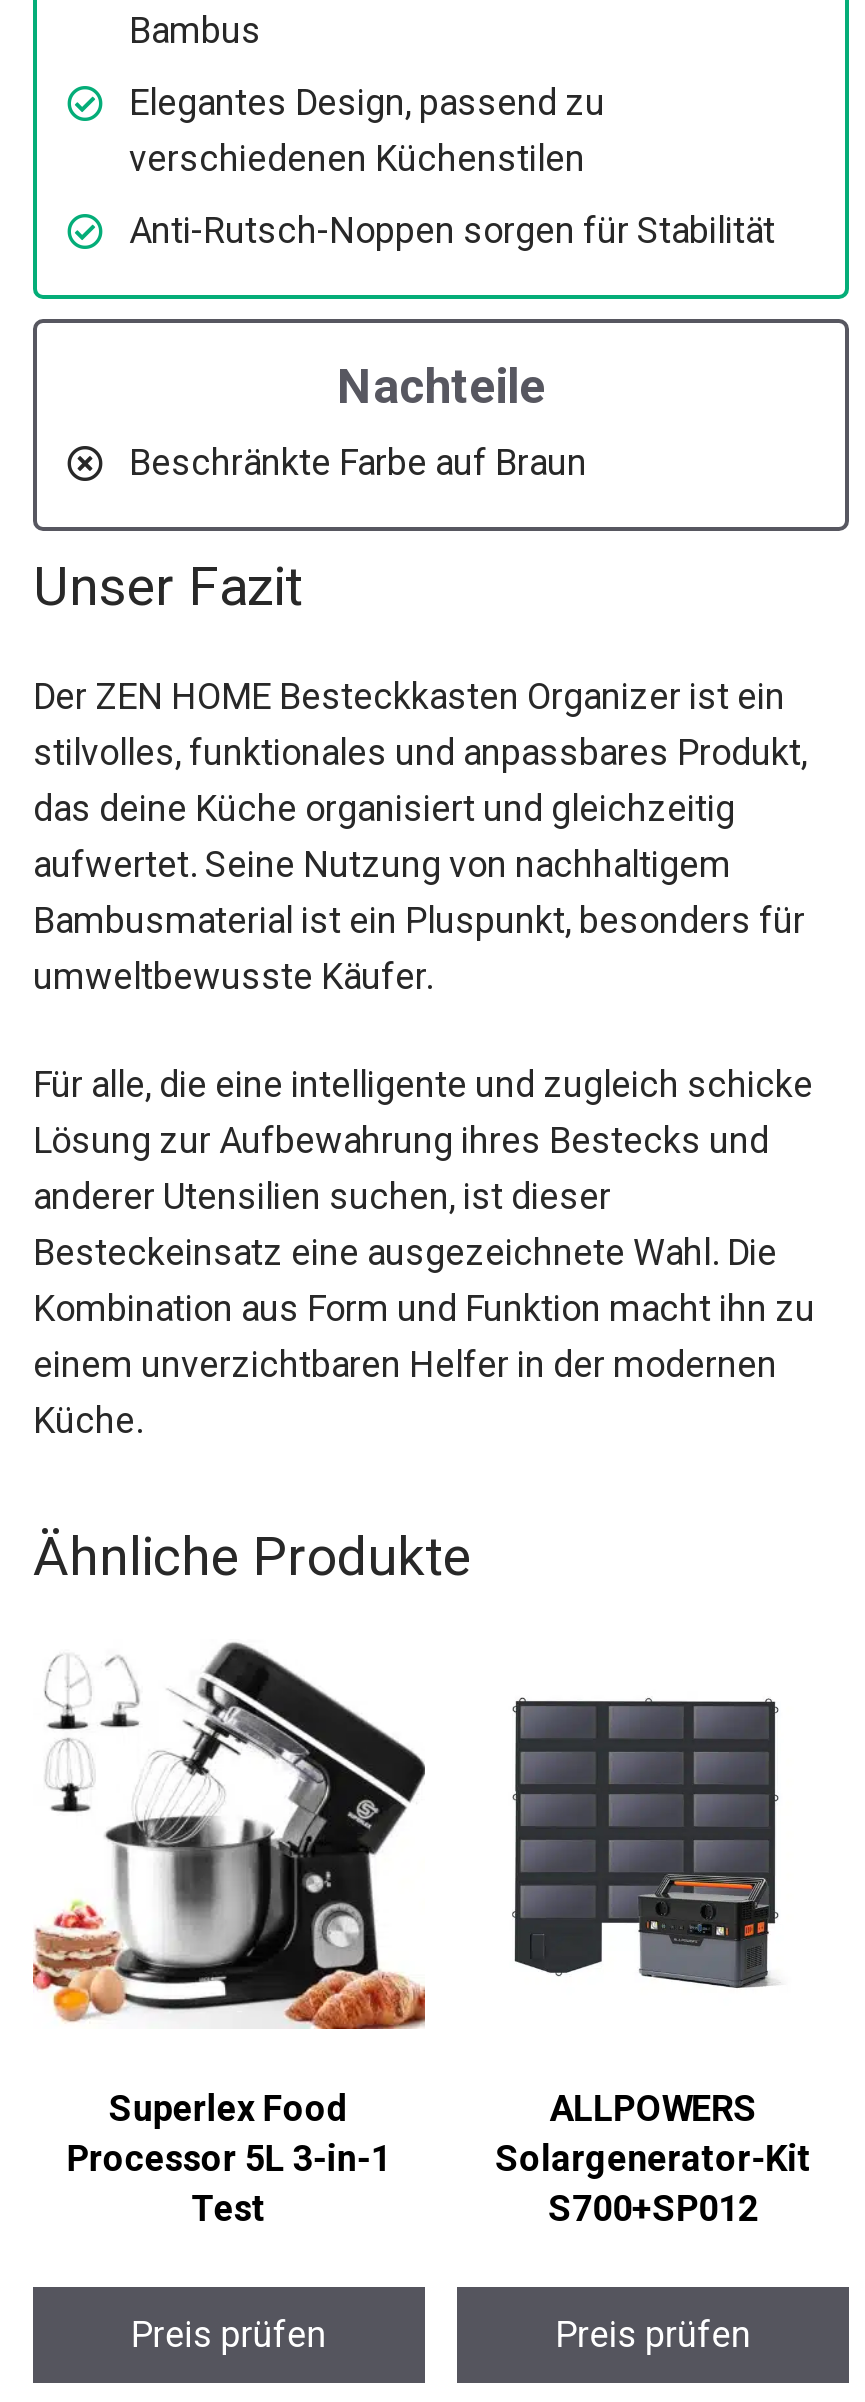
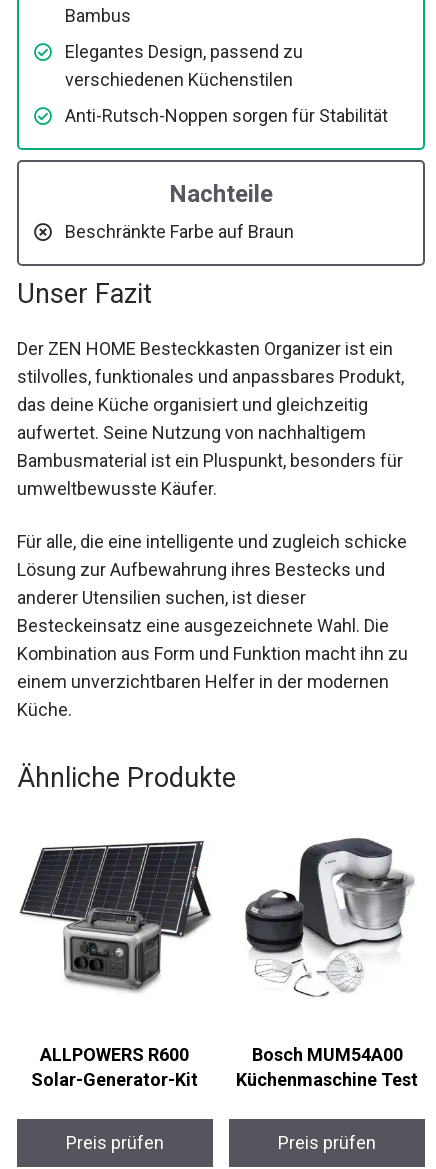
[31,1641,427,2031] [image] -> [18,822,212,993] [image]
[493,1697,809,1991] [image] -> [244,837,415,998] [image]
[67,2087,391,2229] Superlex Food | Processor 5L 3-in-1 | Test -> [31,1044,198,1090] ALLPOWERS R600 | Solar-Generator-Kit
[495,2087,811,2229] ALLPOWERS | Solargenerator-Kit | S700+SP012 -> [236,1044,418,1090] Bosch MUM54A00 | Küchenmaschine Test

